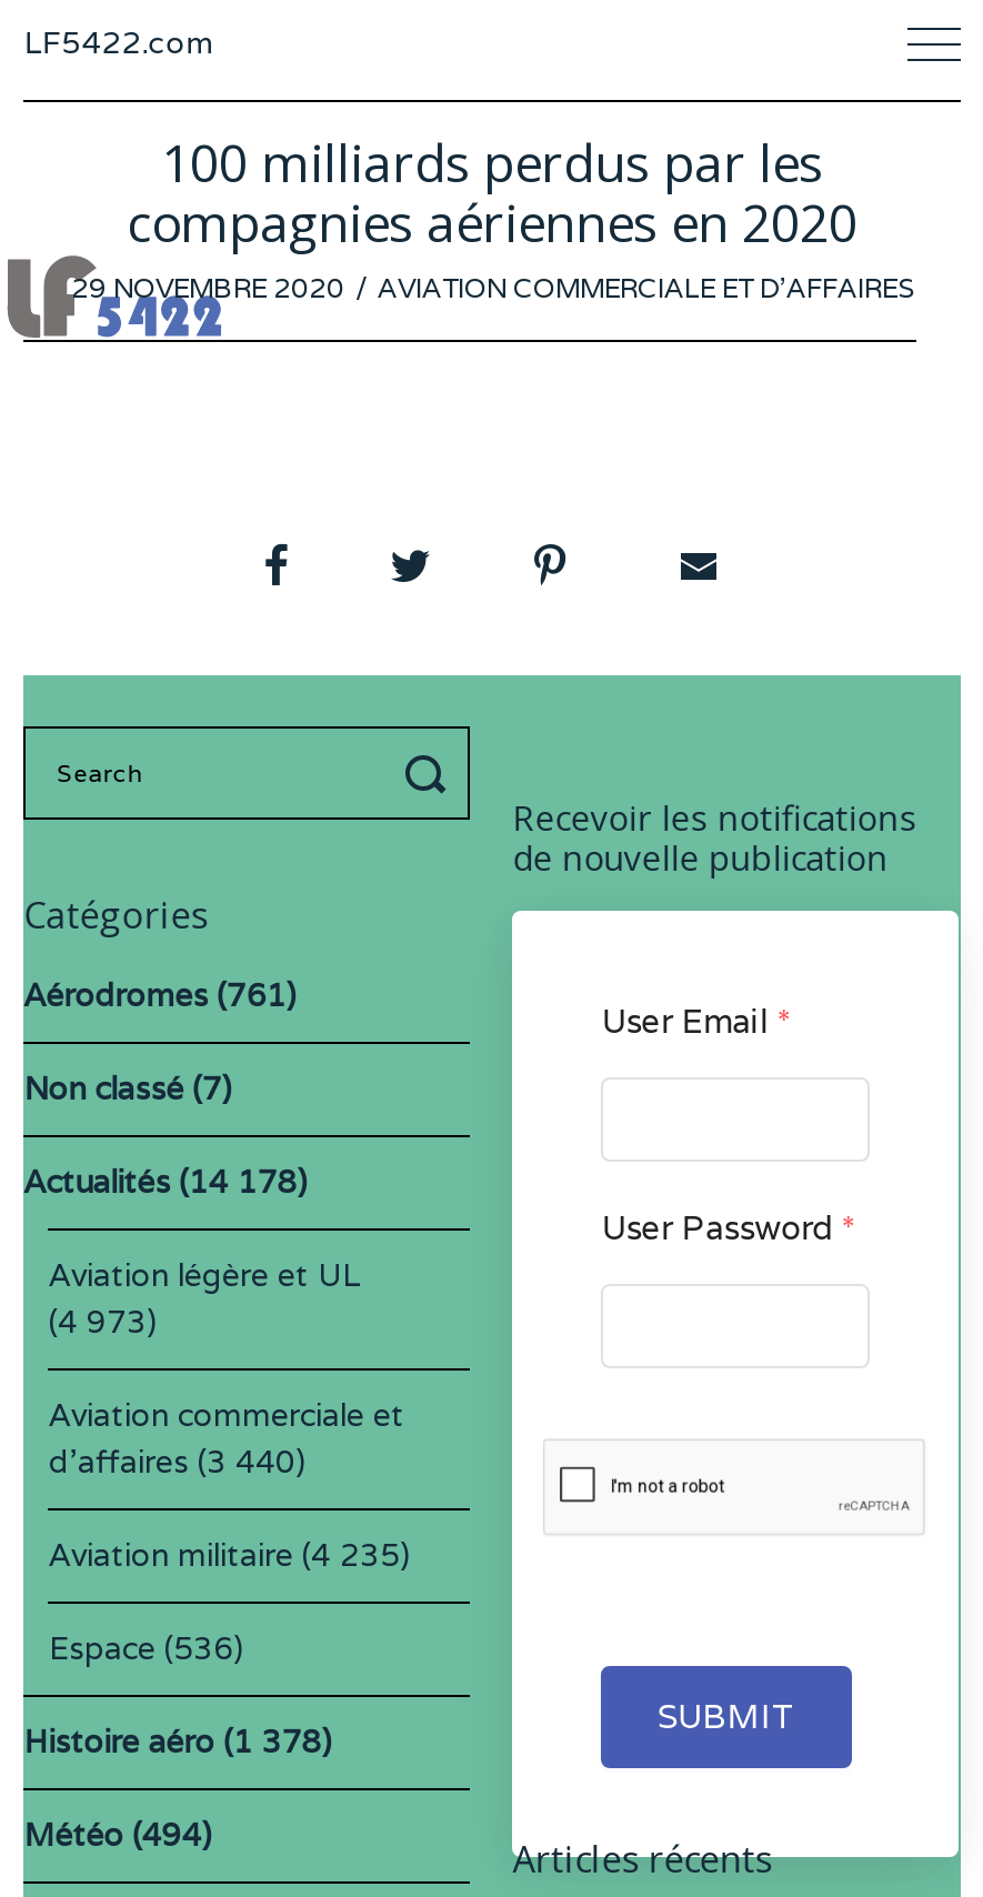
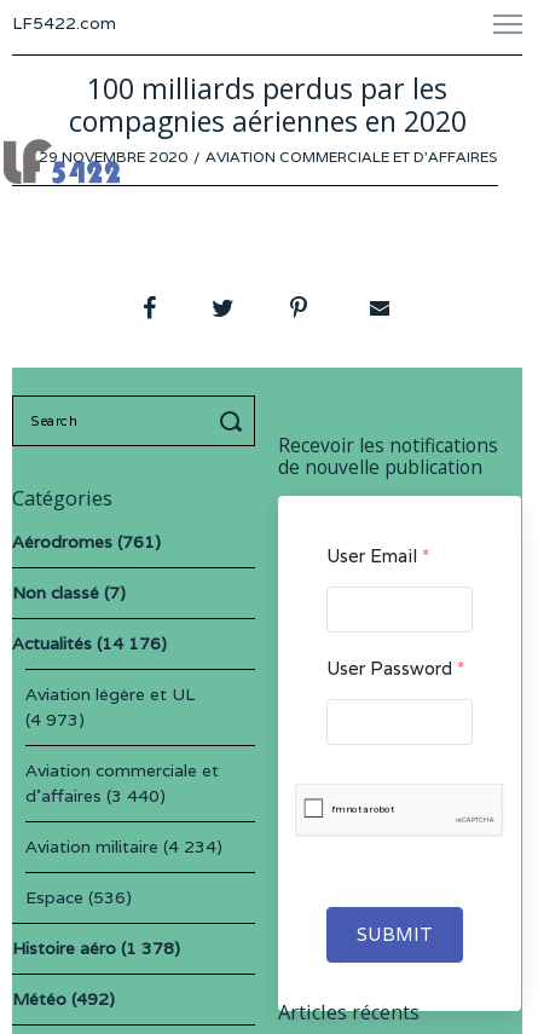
[24,1162,308,1202] Actualités (14 178) -> [12,632,167,654] Actualités (14 176)
[49,1535,411,1575] Aviation militaire (4 235) -> [26,836,223,857] Aviation militaire (4 234)
[24,1815,213,1855] Météo (494) -> [12,988,115,1010] Météo (492)

